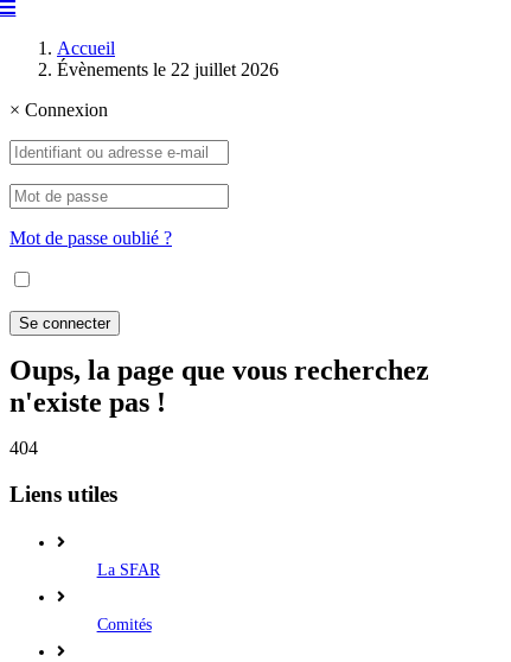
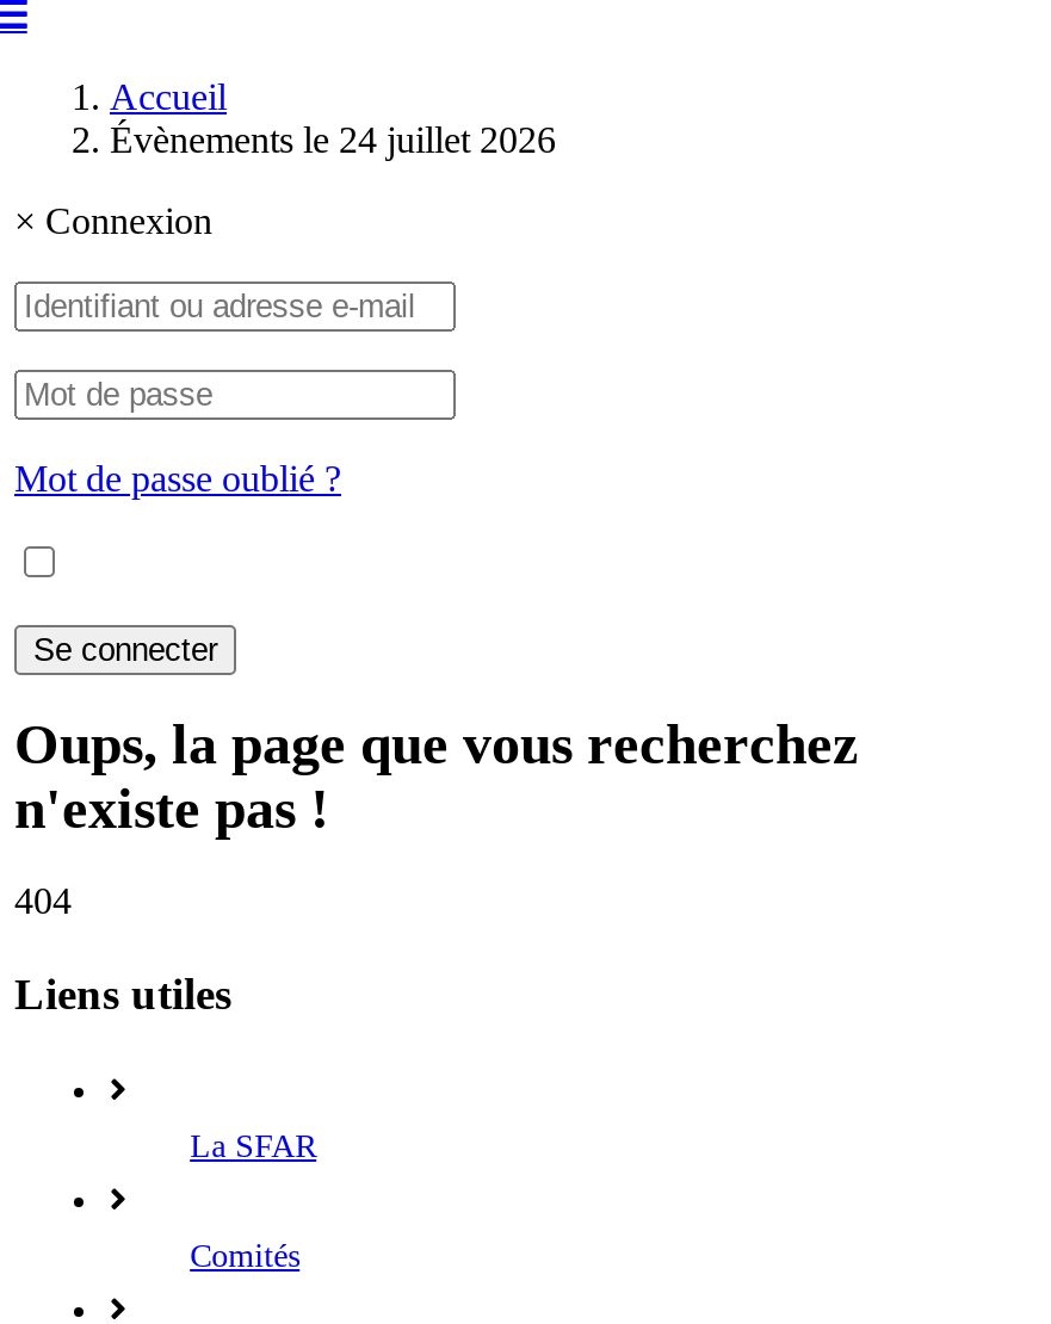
[57,59,279,79] Évènements le 22 juillet 2026 -> [110,119,556,160] Évènements le 24 juillet 2026

